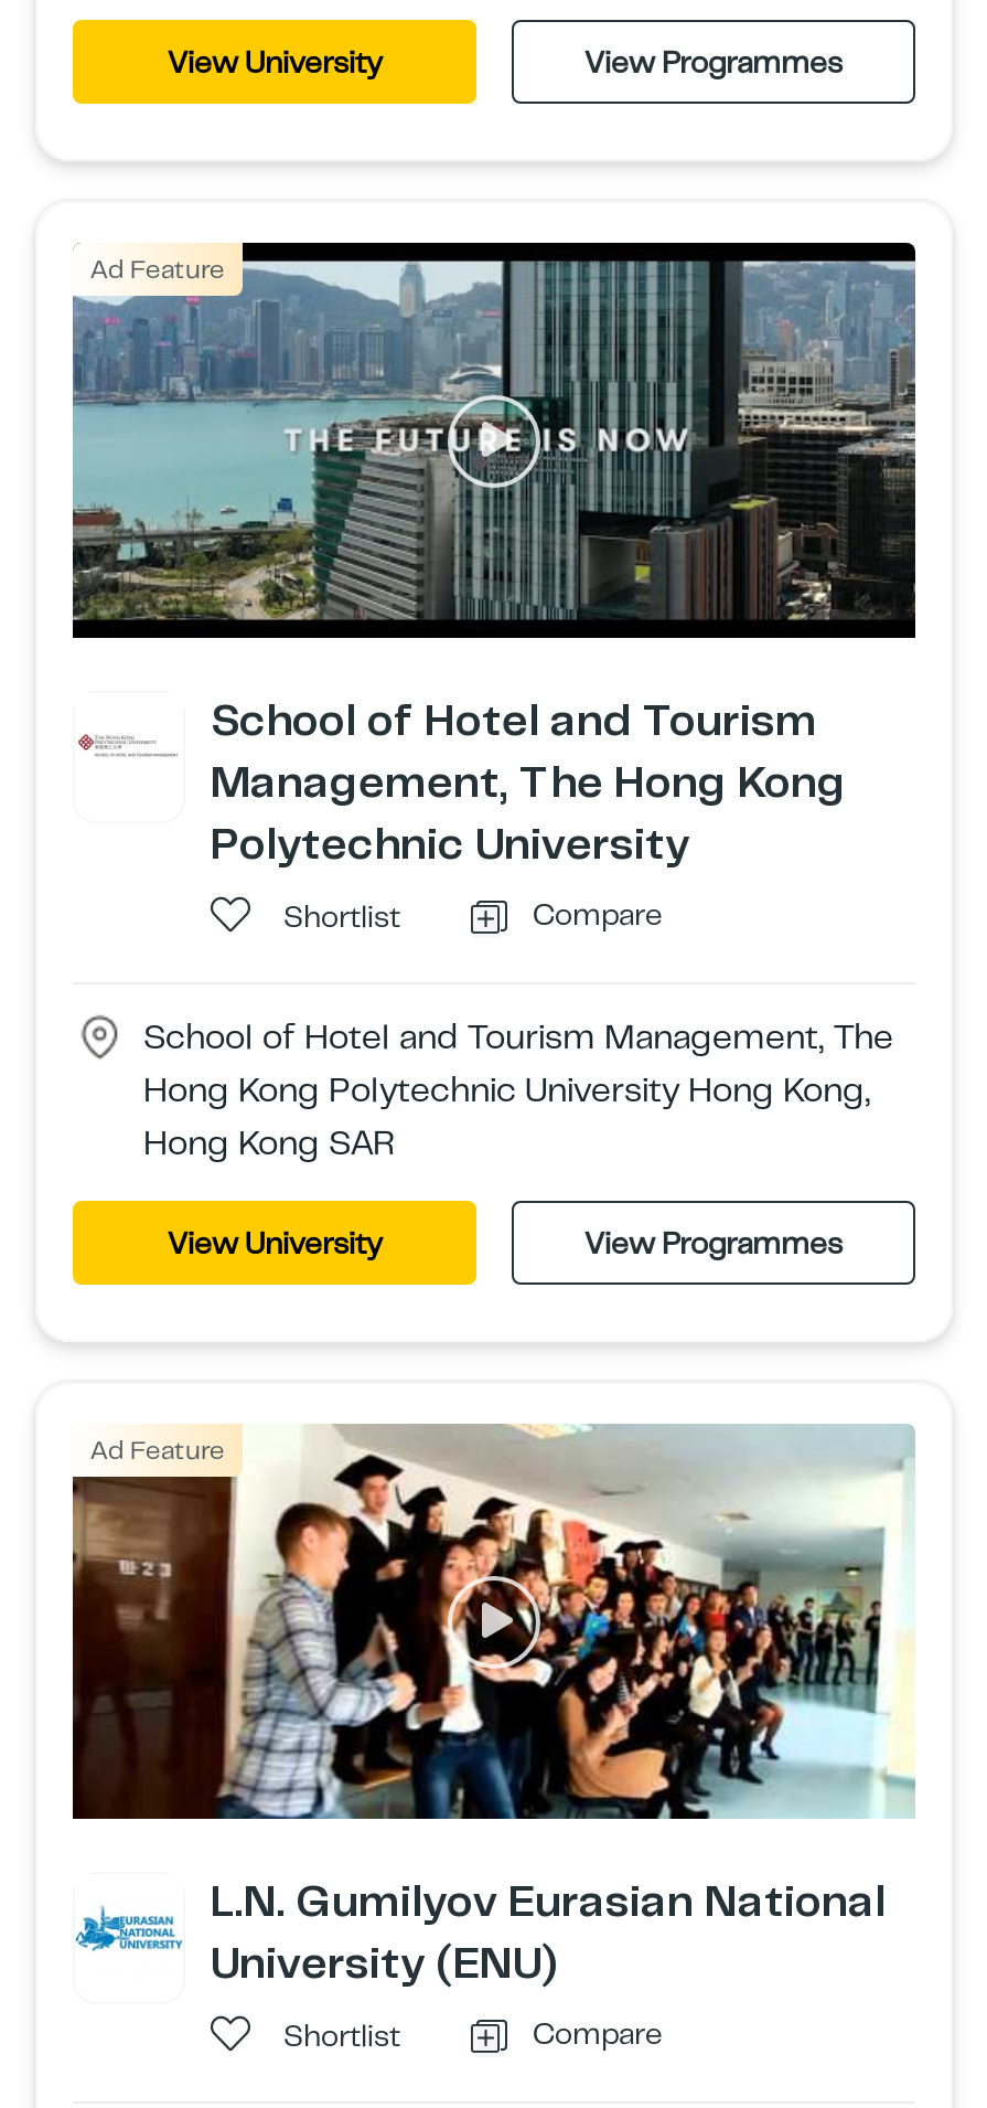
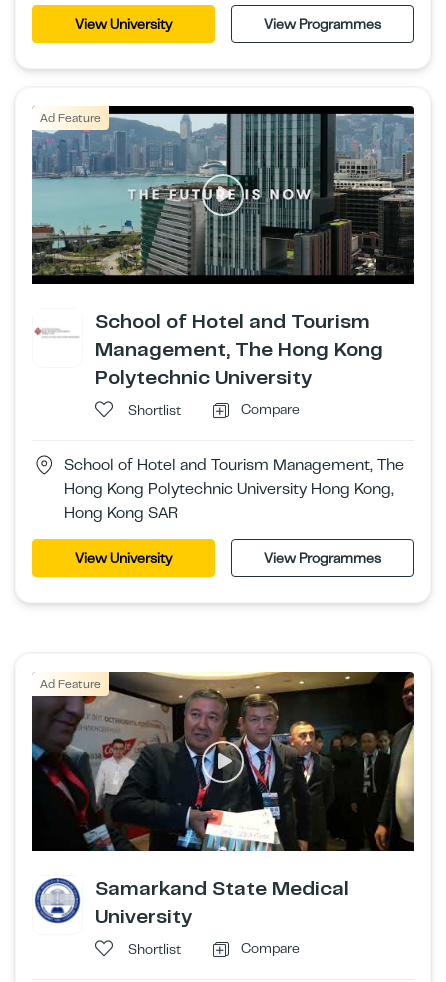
[71,1424,915,1991] [image] | L.N. Gumilyov Eurasian National | University (ENU) -> [31,671,415,929] [image] | Samarkand State Medical | University
[77,1878,179,1978] [image] -> [34,877,80,924] [image]

